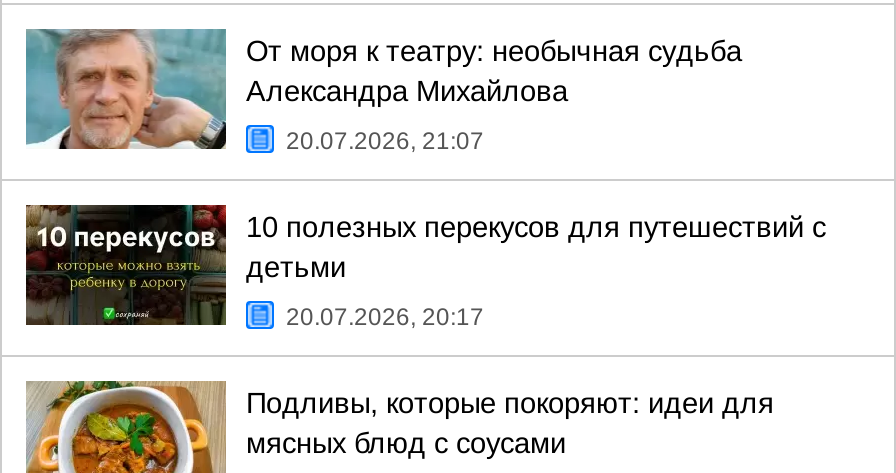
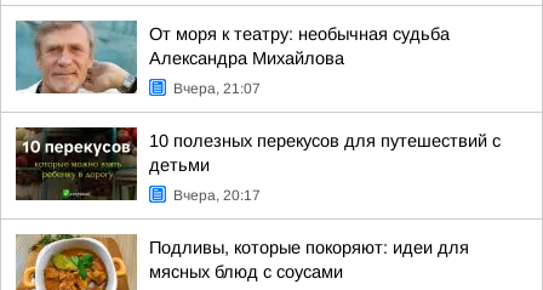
[286,127,484,155] 20.07.2026, 21:07 -> [173,80,261,97] Вчера, 21:07
[286,303,484,331] 20.07.2026, 20:17 -> [173,187,261,204] Вчера, 20:17

